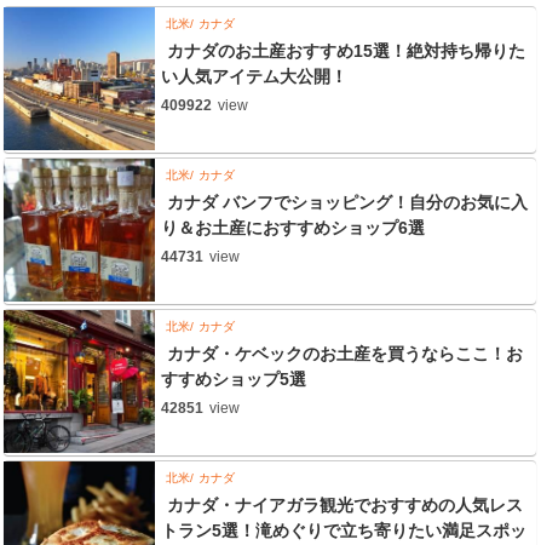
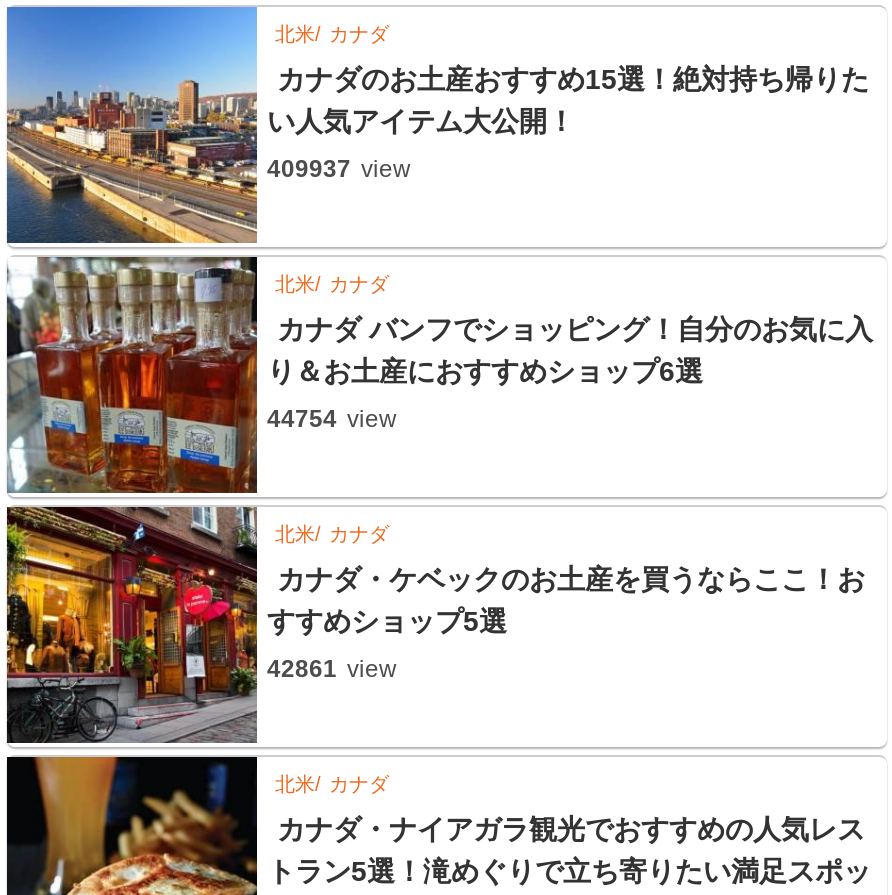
[161,97,248,114] 409922 view -> [267,155,411,183] 409937 view
[161,248,240,265] 44731 view -> [267,405,397,433] 44754 view
[161,399,240,416] 42851 view -> [267,655,397,683] 42861 view

